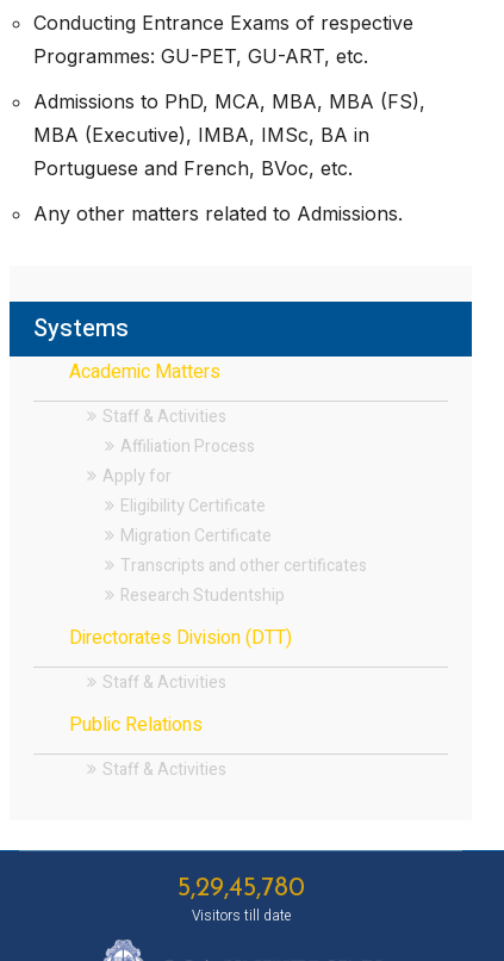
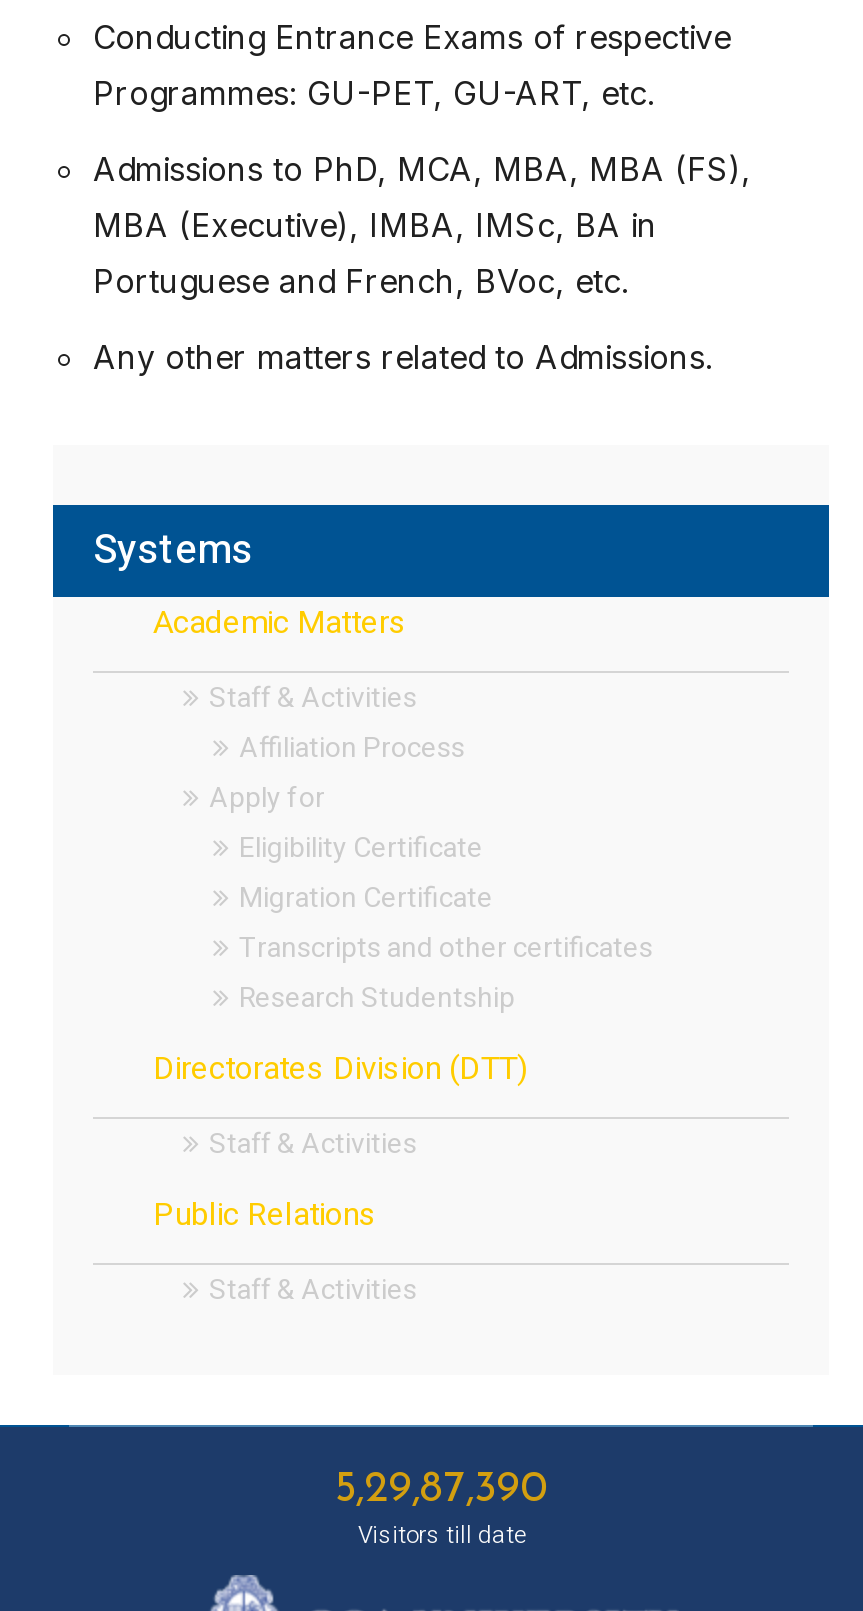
[177,875,304,903] 5,29,45,780 -> [334,1467,548,1513] 5,29,87,390

